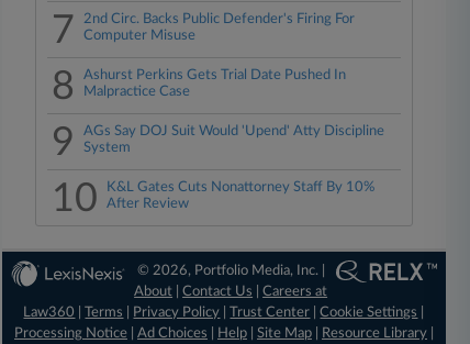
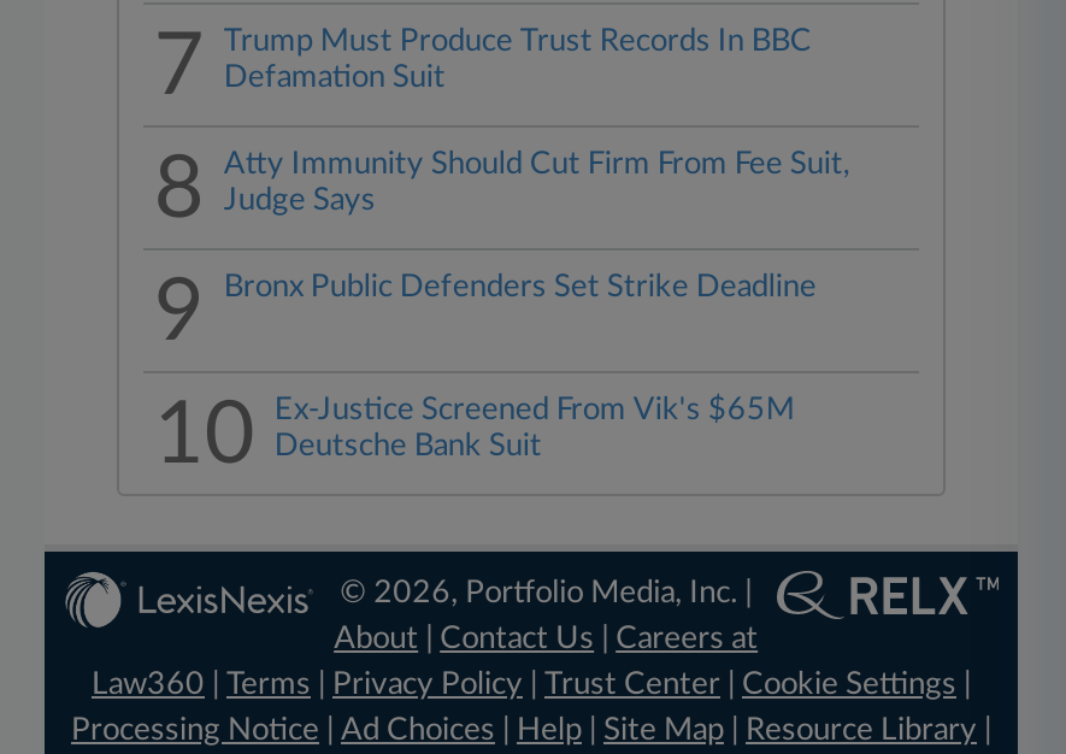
[84,12,355,43] 2nd Circ. Backs Public Defender's Firing For | Computer Misuse -> [224,26,812,94] Trump Must Produce Trust Records In BBC | Defamation Suit
[84,68,346,99] Ashurst Perkins Gets Trial Date Pushed In | Malpractice Case -> [224,149,850,217] Atty Immunity Should Cut Firm From Fee Suit, | Judge Says
[84,124,385,155] AGs Say DOJ Suit Would 'Upend' Atty Discipline | System -> [224,272,816,304] Bronx Public Defenders Set Strike Deadline
[107,180,375,211] K&L Gates Cuts Nonattorney Staff By 10% | After Review -> [274,395,795,463] Ex-Justice Screened From Vik's $65M | Deutsche Bank Suit

